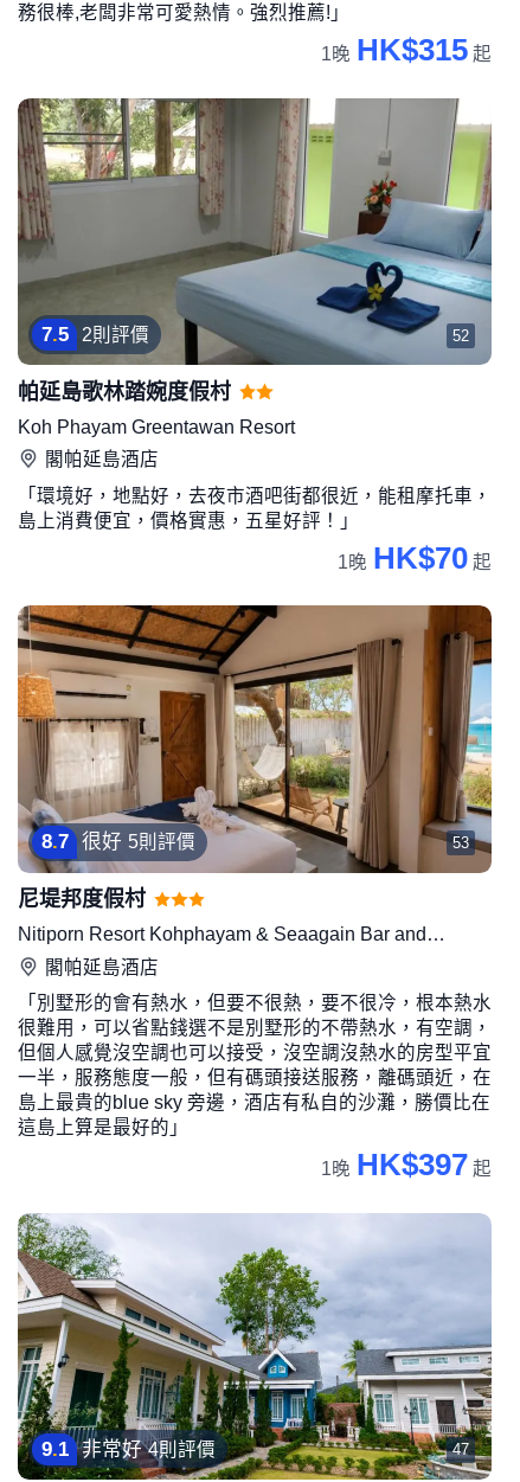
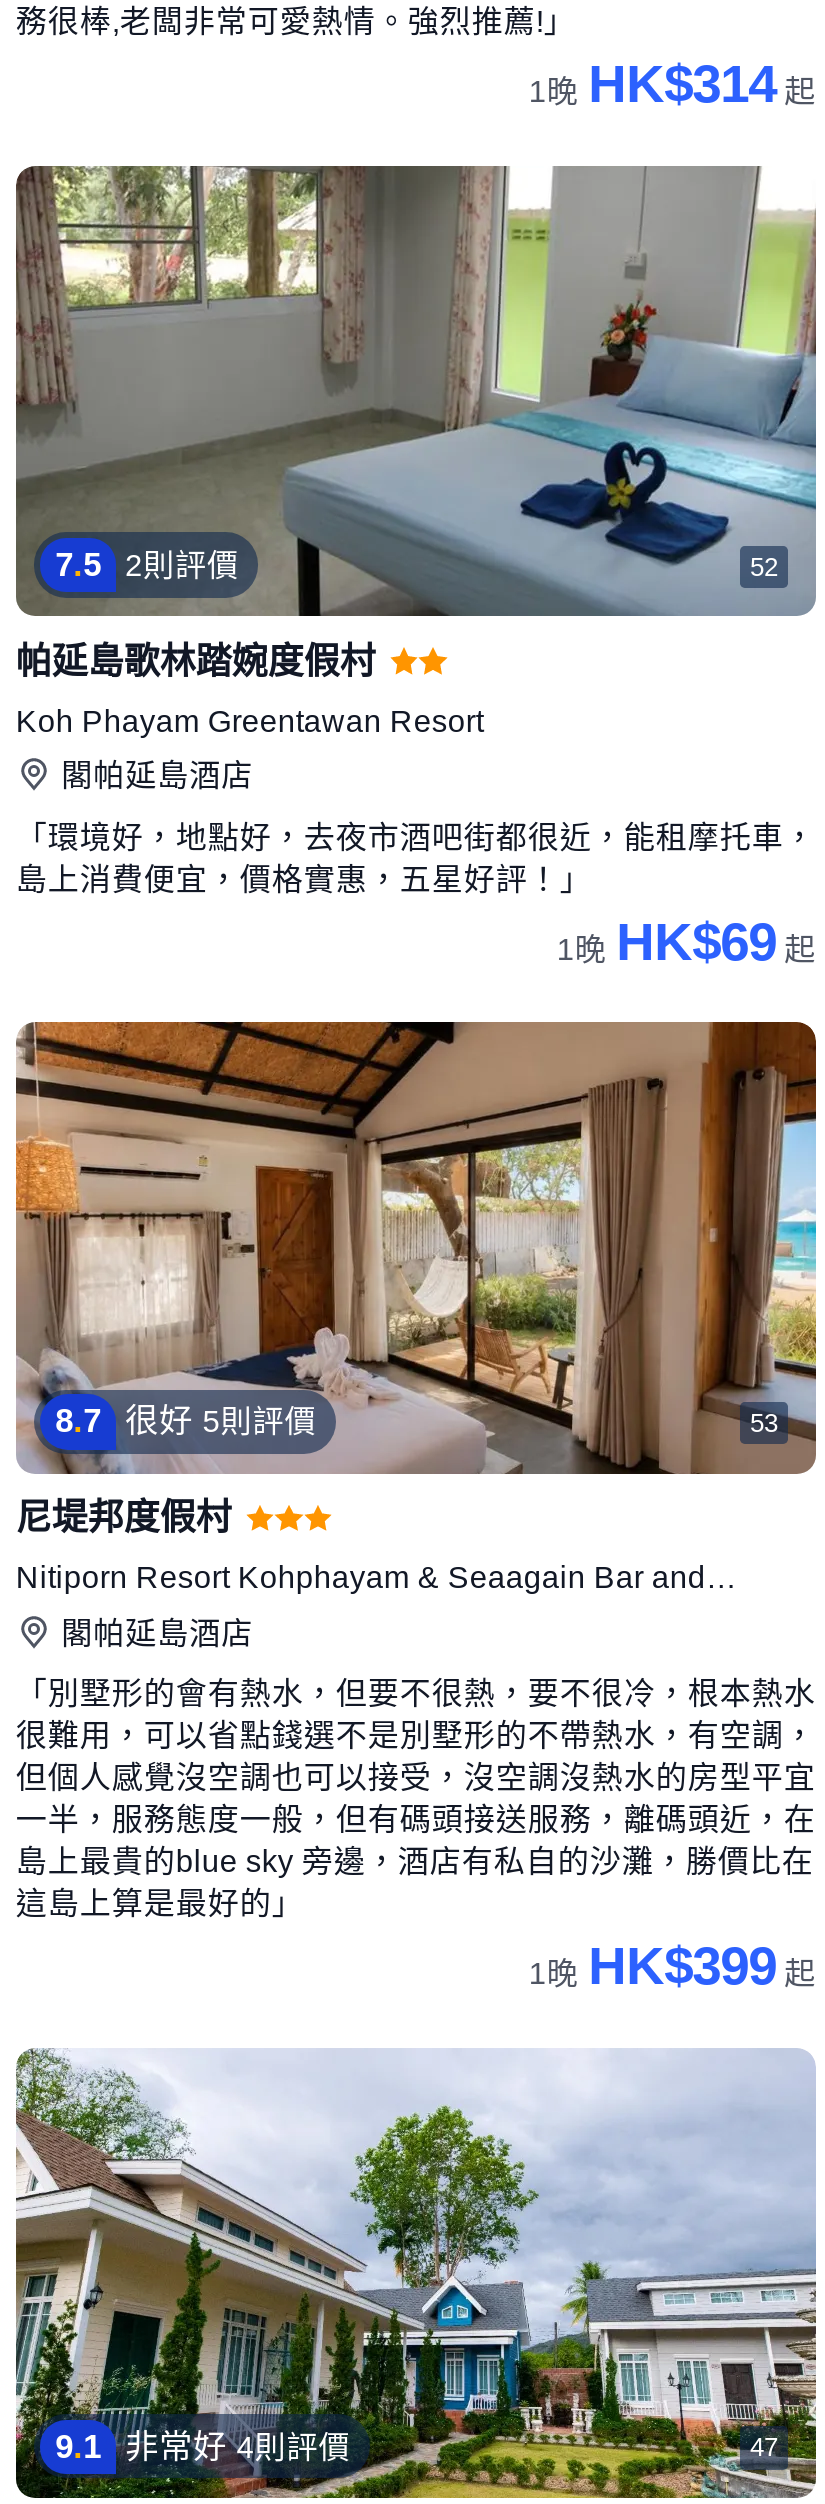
[321,32,492,68] 1晚 HK$315起 -> [529,54,816,114] 1晚 HK$314起
[338,540,492,575] 1晚 HK$70起 -> [557,911,816,971] 1晚 HK$69起
[321,1147,492,1182] 1晚 HK$397起 -> [529,1936,816,1996] 1晚 HK$399起

